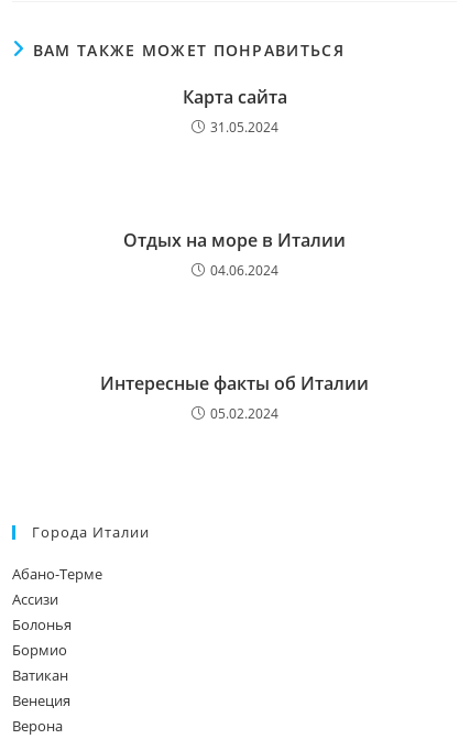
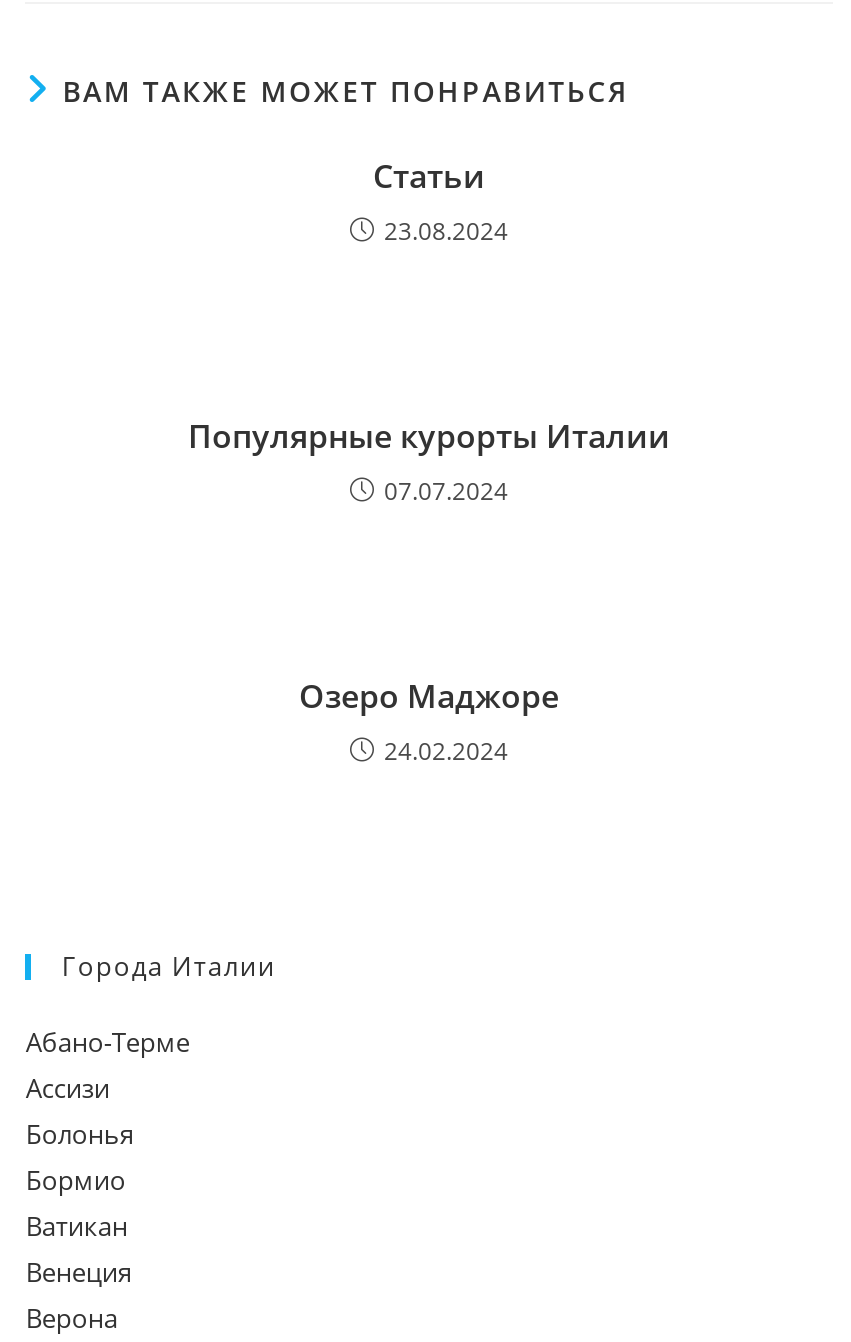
[182,85,287,137] Карта сайта | 31.05.2024 -> [373,155,508,249] Статьи | 23.08.2024
[123,228,346,280] Отдых на море в Италии | 04.06.2024 -> [188,415,670,509] Популярные курорты Италии | 07.07.2024
[100,372,369,423] Интересные факты об Италии | 05.02.2024 -> [299,675,559,769] Озеро Маджоре | 24.02.2024

